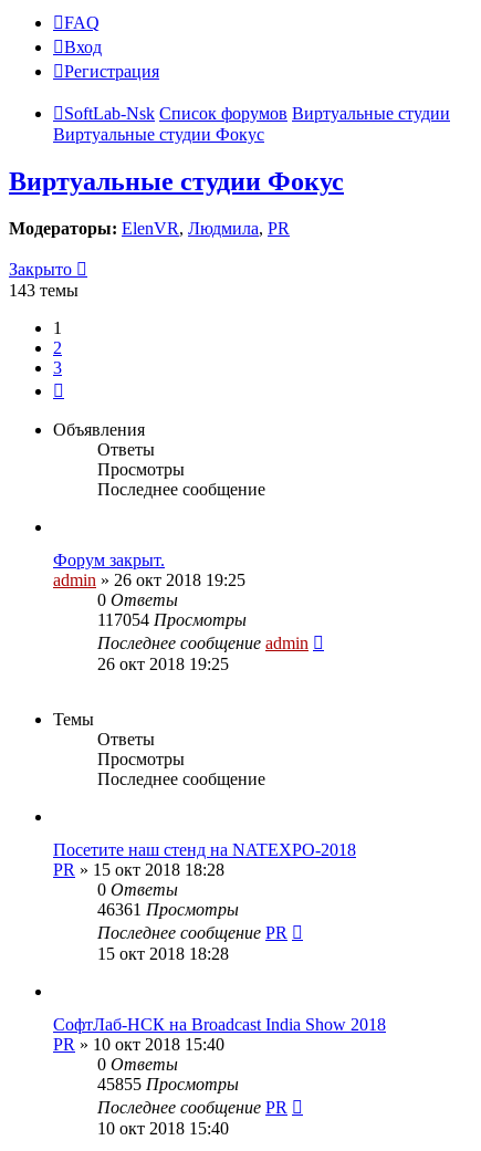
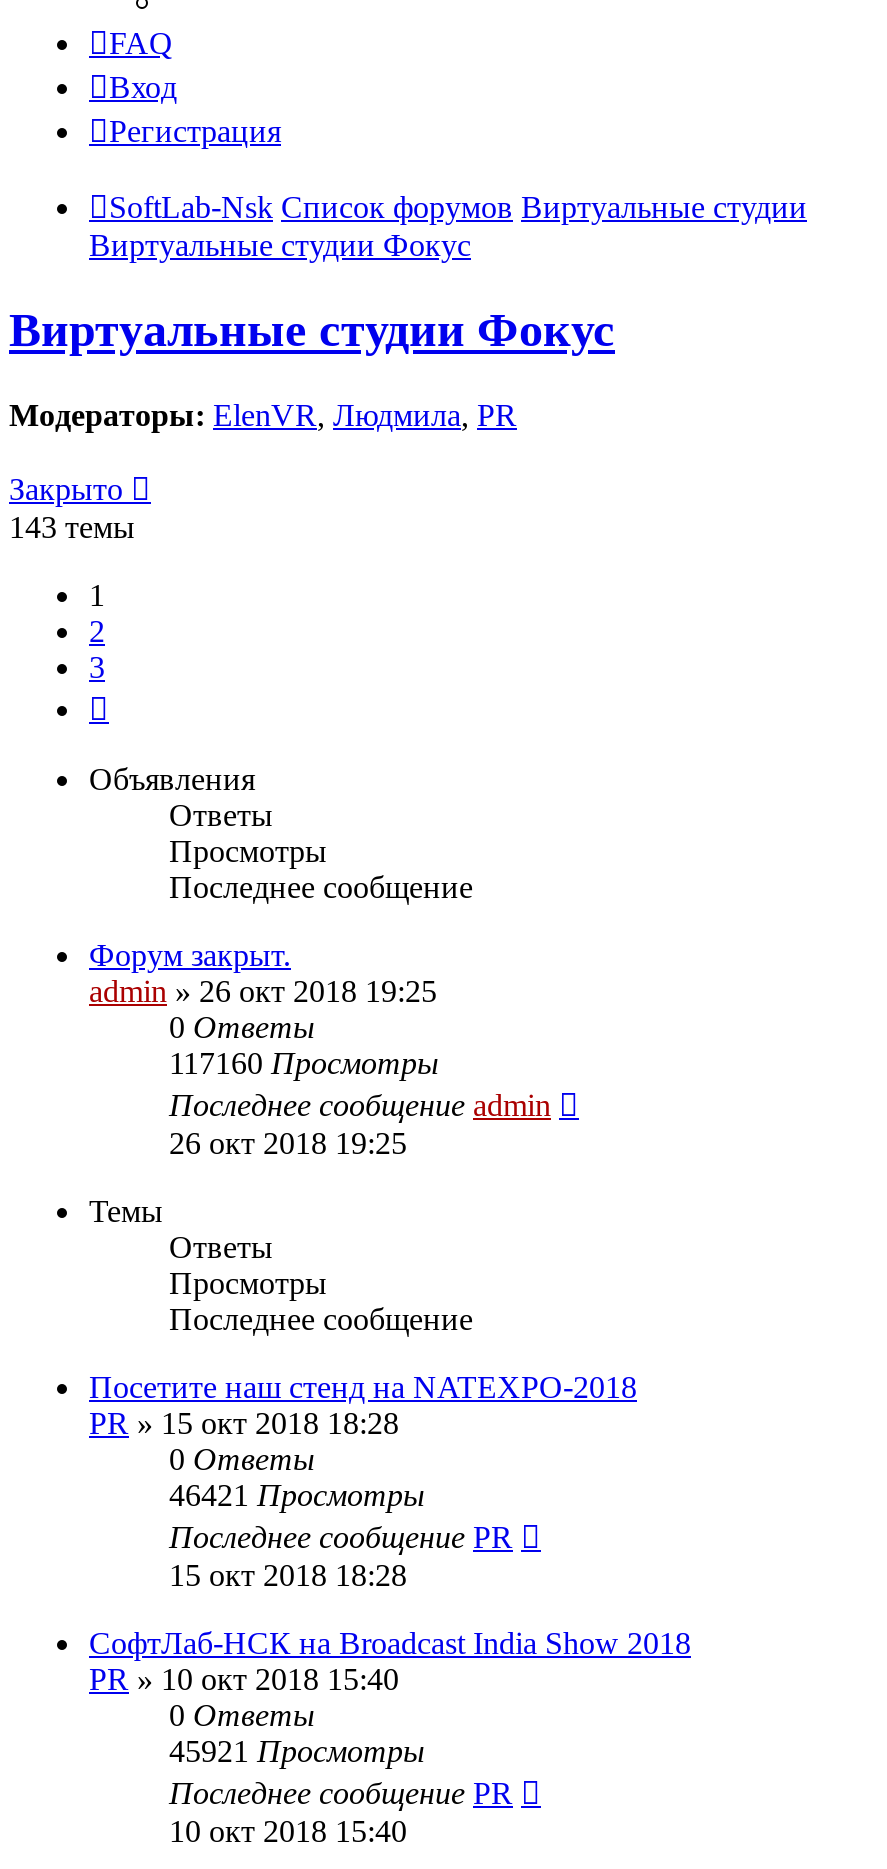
[97,610,247,629] 117054 Просмотры -> [169,1045,439,1079] 117160 Просмотры
[97,900,239,918] 46361 Просмотры -> [169,1477,425,1511] 46421 Просмотры
[97,1074,239,1093] 45855 Просмотры -> [169,1733,425,1767] 45921 Просмотры

